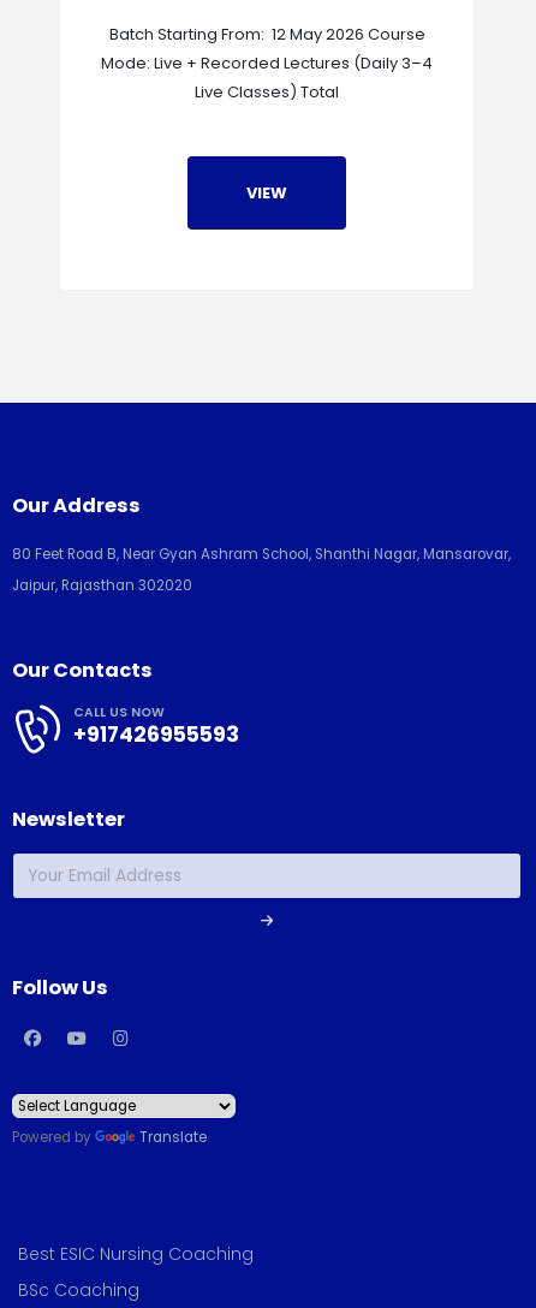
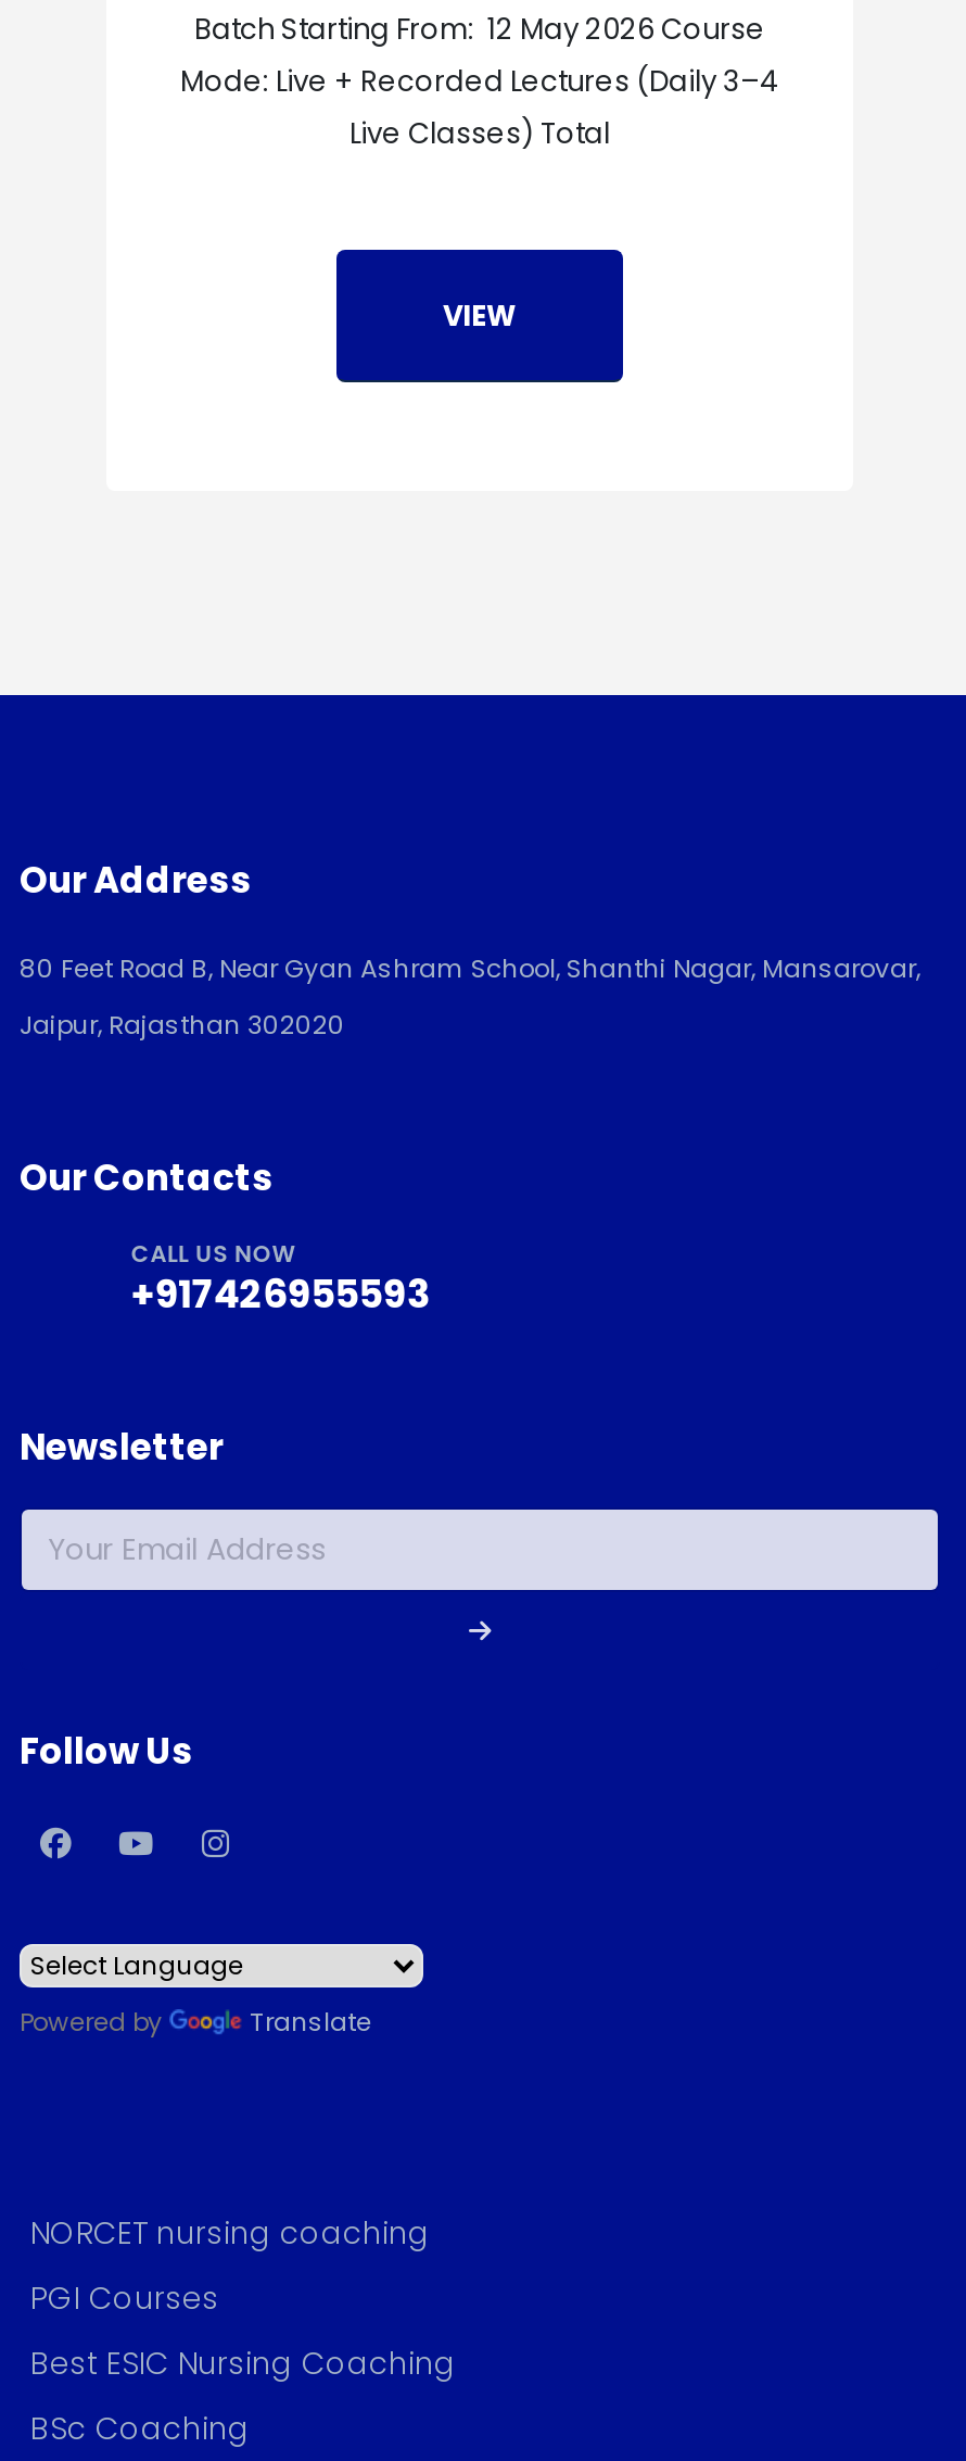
[14,703,61,755] [image] -> none
none -> [30,2212,430,2320] NORCET nursing coaching | PGI Courses

